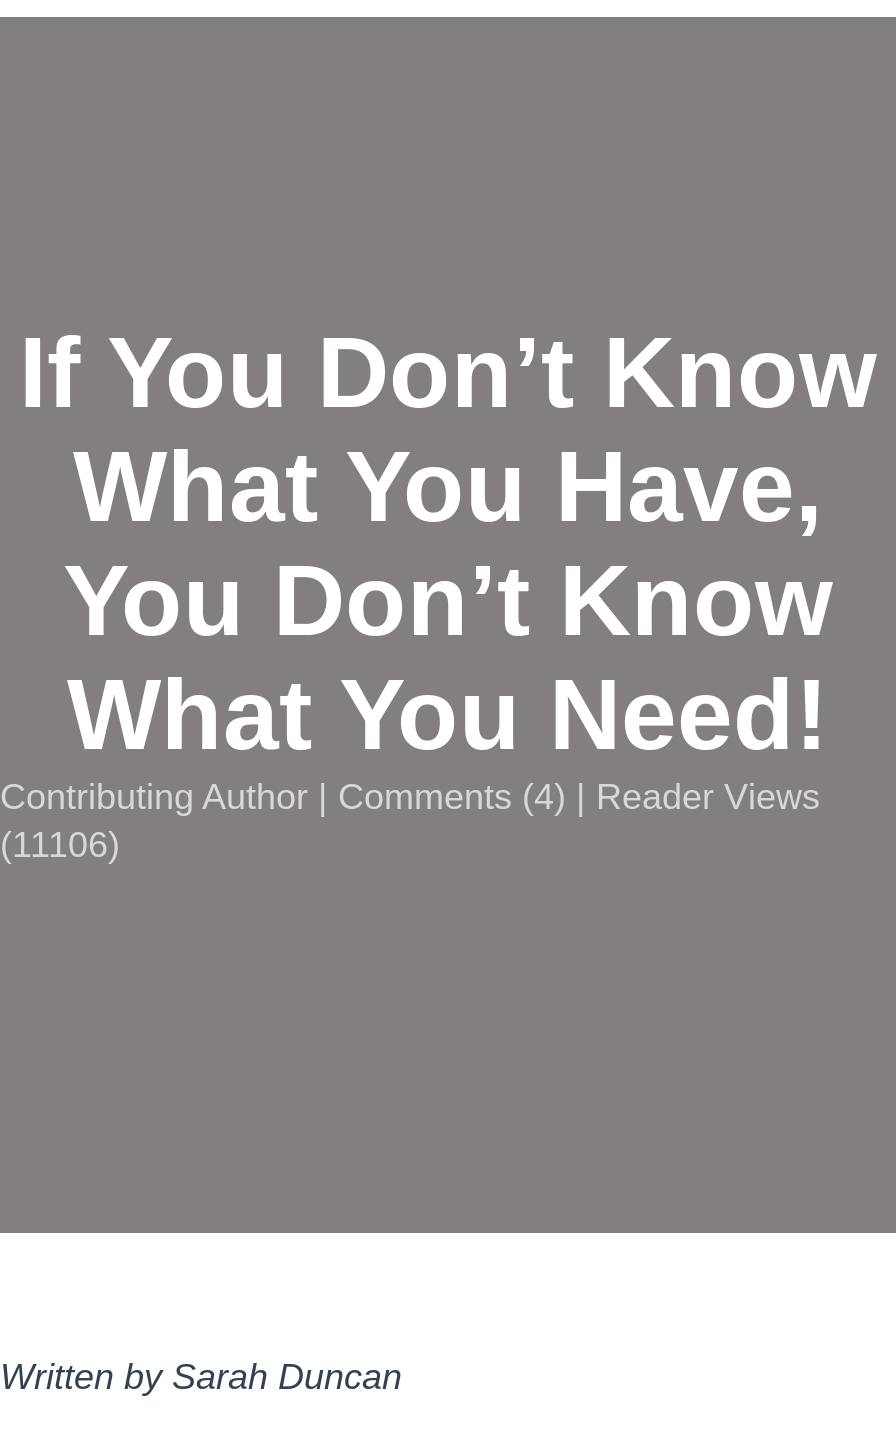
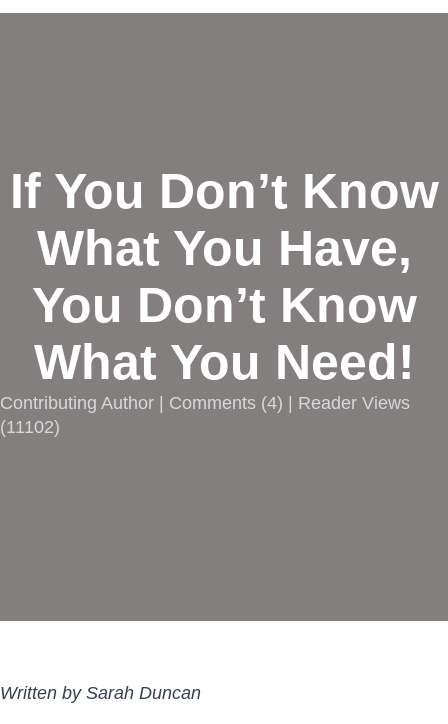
[0,824,120,866] (11106) -> [0,416,60,437] (11102)

